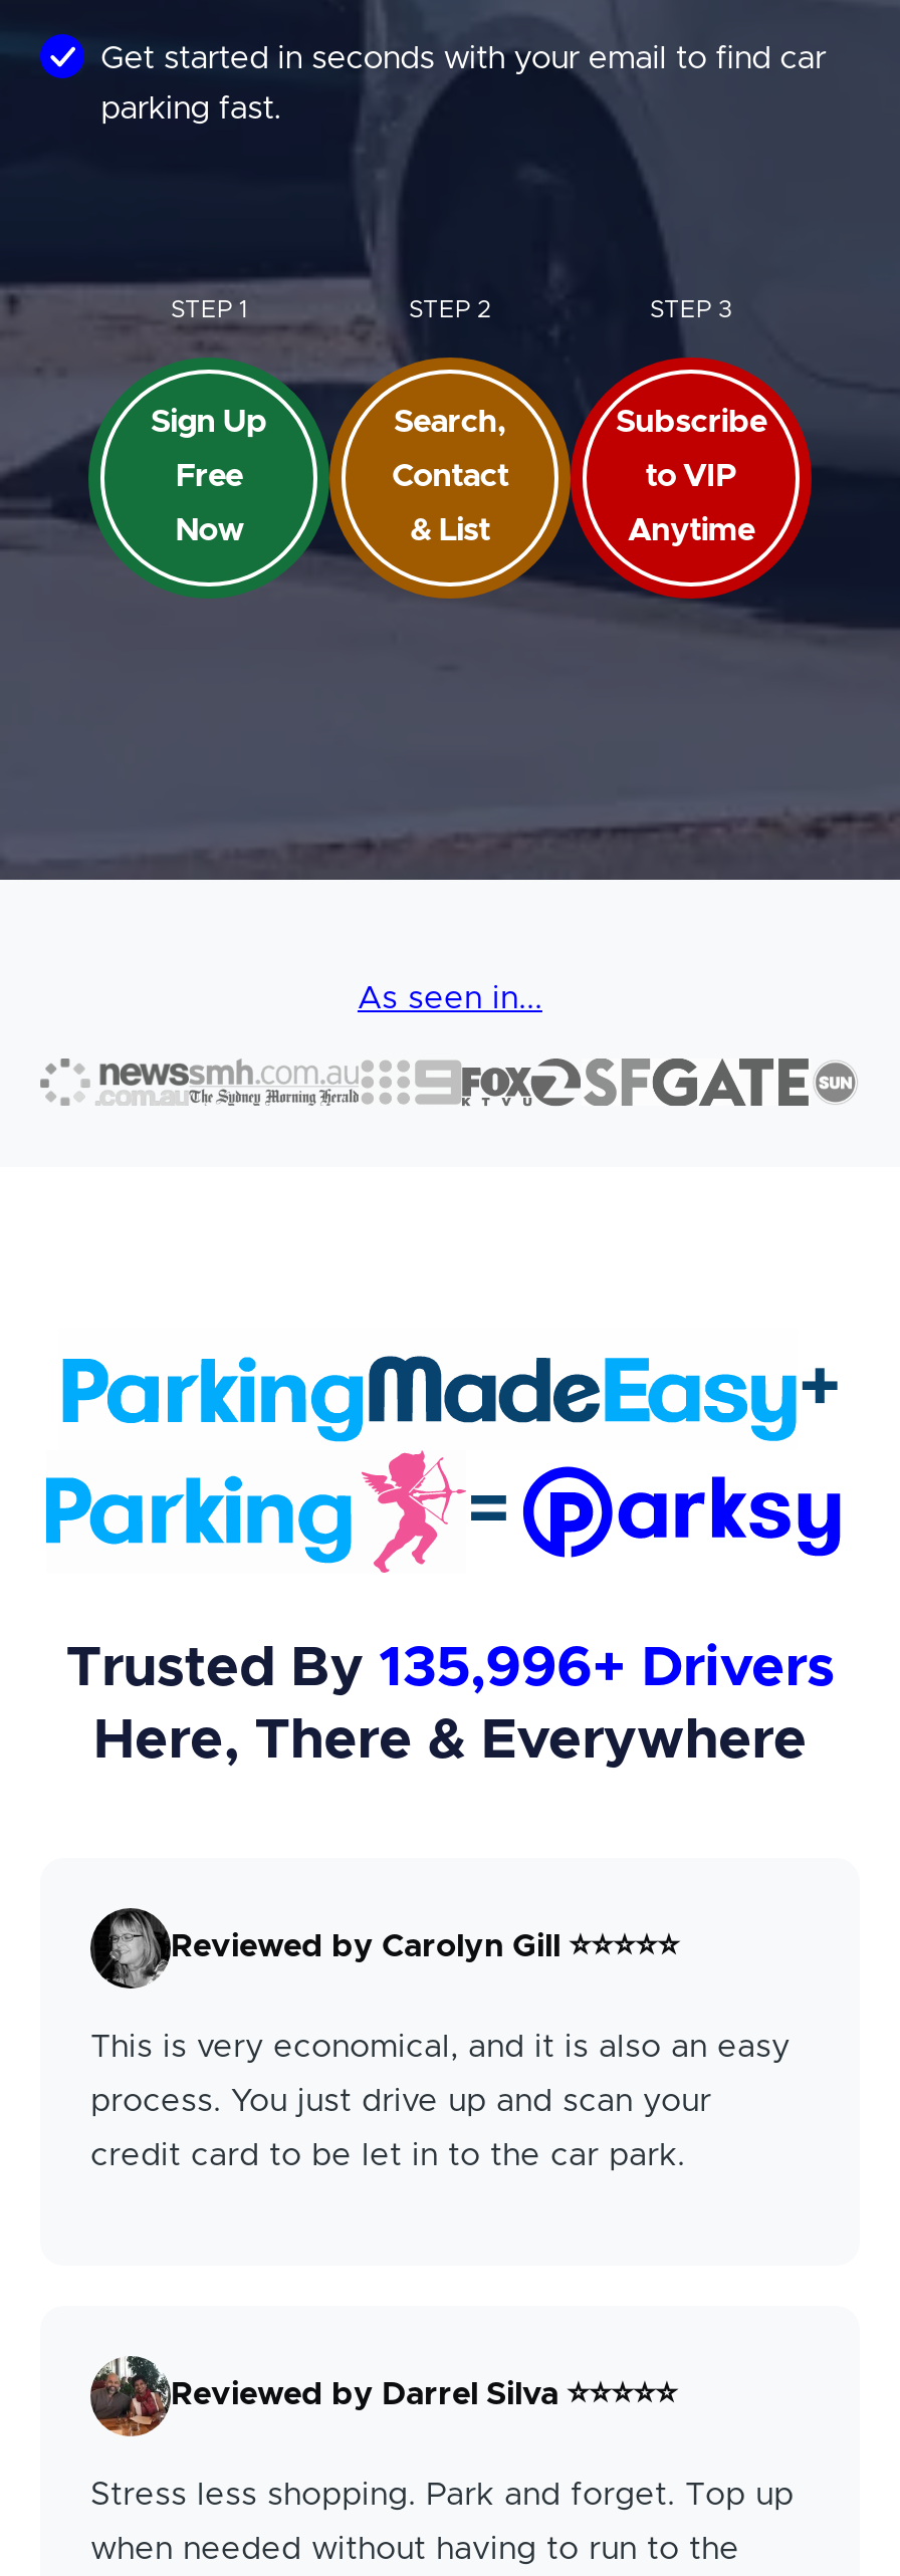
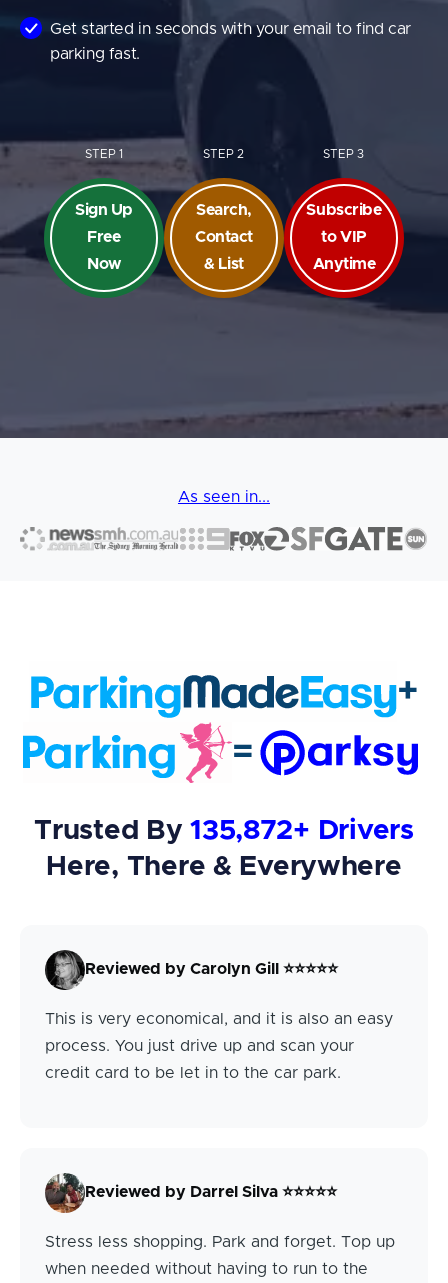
[66,1641,834,1697] Trusted By 135,996+ Drivers -> [34,817,414,845] Trusted By 135,872+ Drivers

